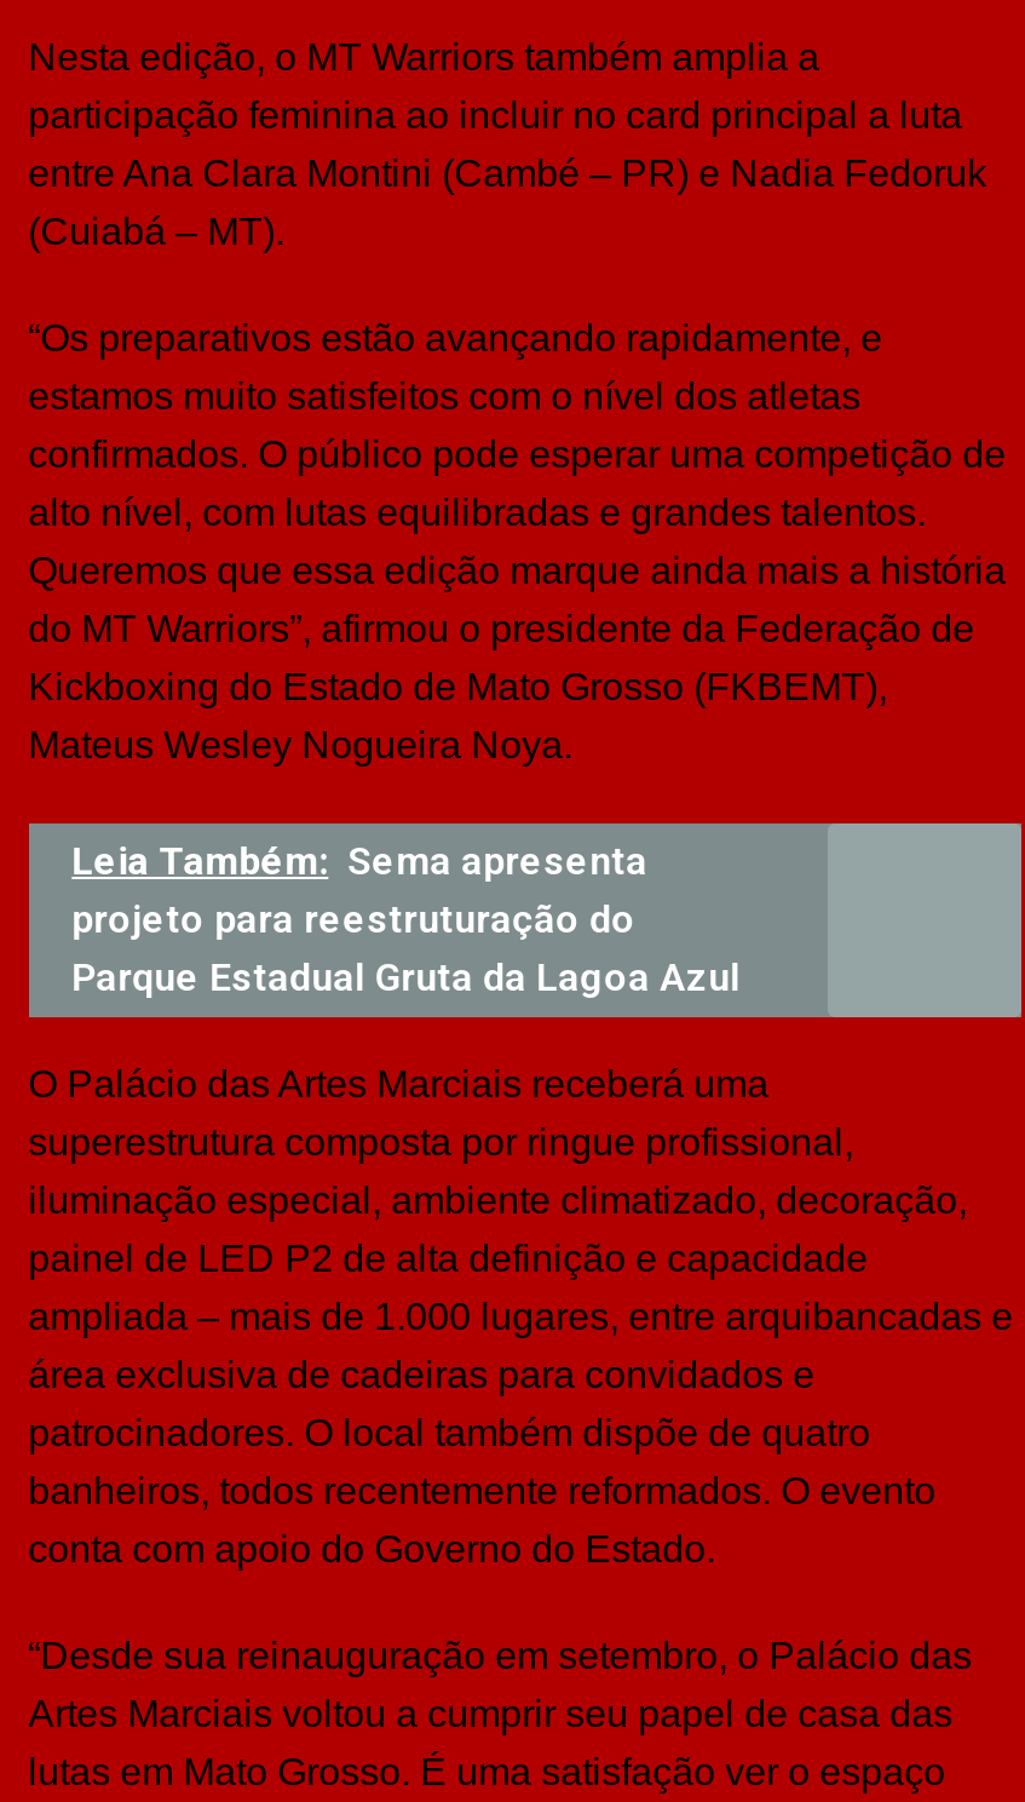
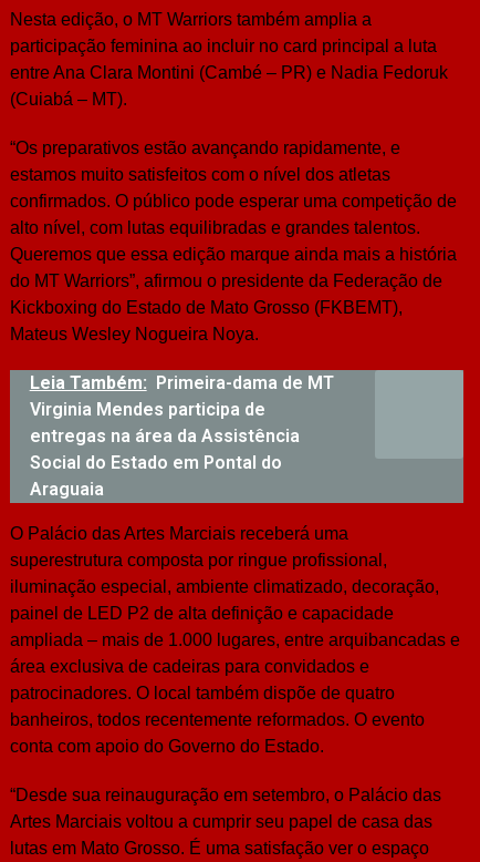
[72,838,740,1000] Leia Também: Sema apresenta | projeto para reestruturação do | Parque Estadual Gruta da Lagoa Azul -> [30,372,334,500] Leia Também: Primeira-dama de MT | Virginia Mendes participa de | entregas na área da Assistência | Social do Estado em Pontal do | Araguaia

